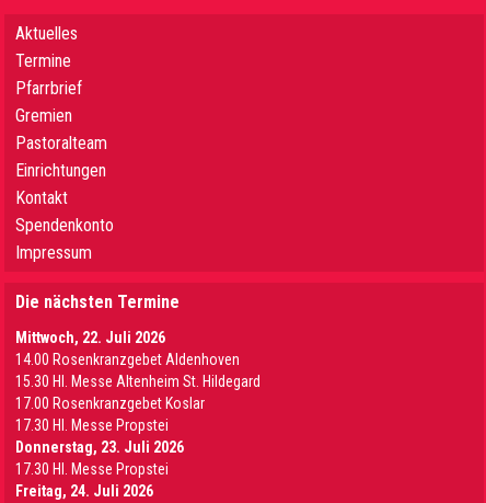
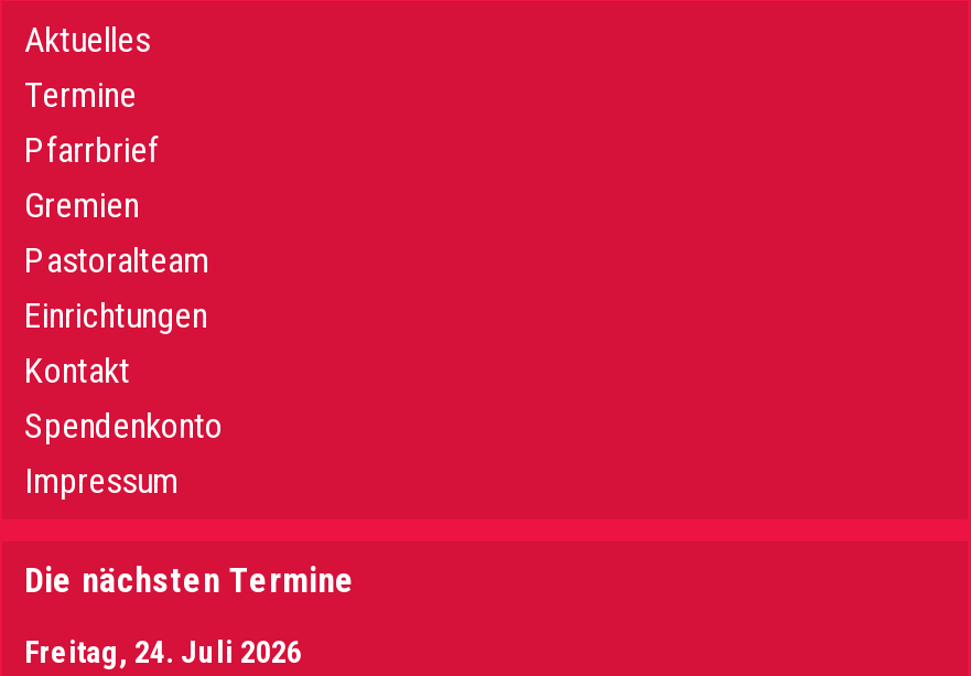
[15,329,261,478] Mittwoch, 22. Juli 2026 | 14.00 Rosenkranzgebet Aldenhoven | 15.30 Hl. Messe Altenheim St. Hildegard | 17.00 Rosenkranzgebet Koslar | 17.30 Hl. Messe Propstei | Donnerstag, 23. Juli 2026 | 17.30 Hl. Messe Propstei -> none

